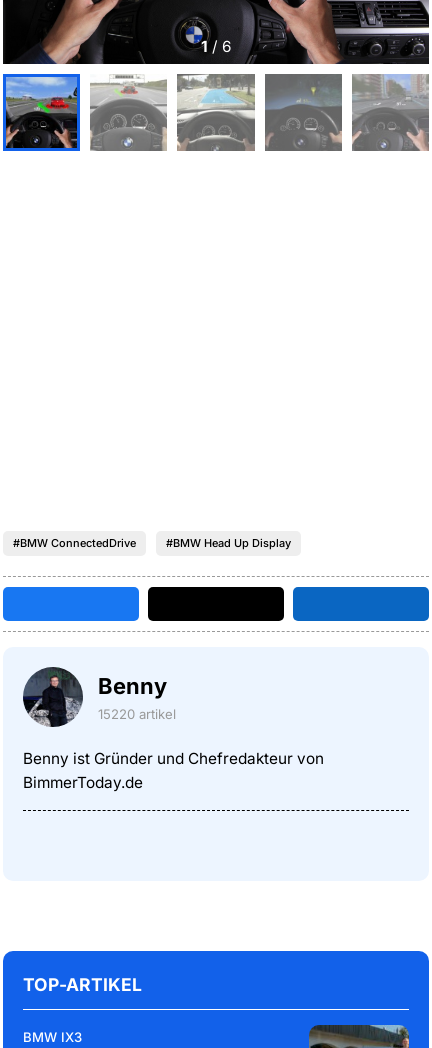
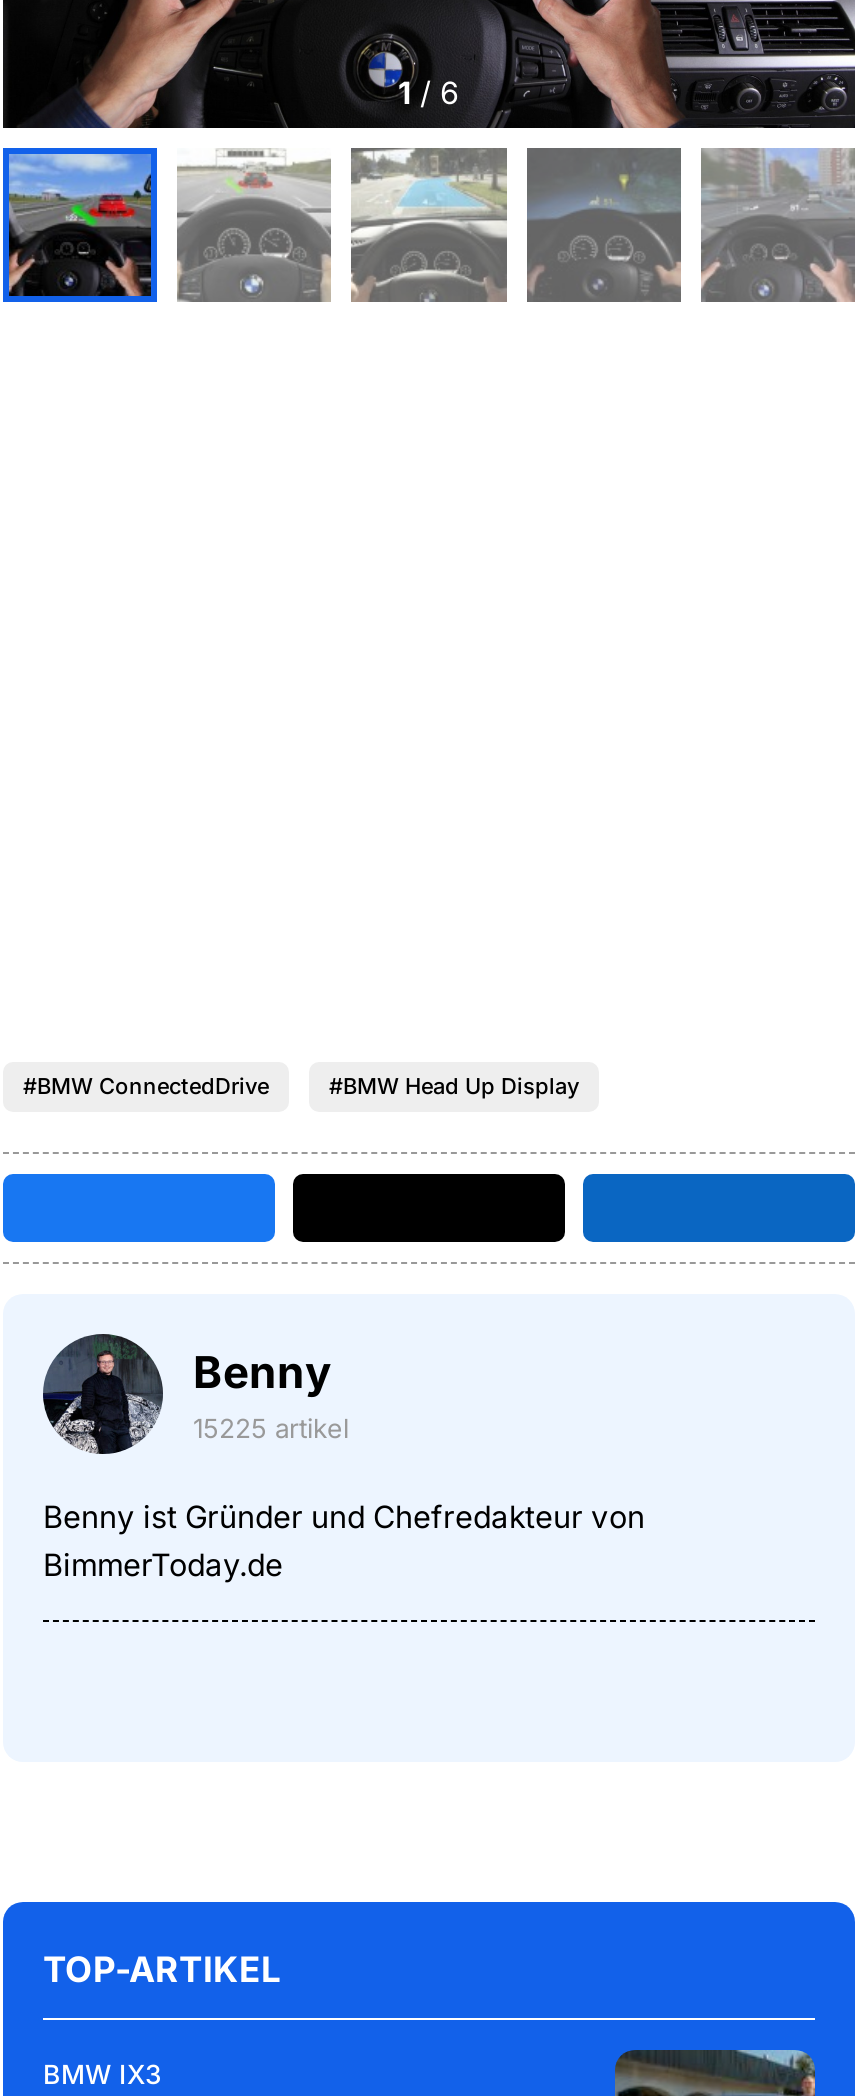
[98,706,176,722] 15220 artikel -> [193,1412,349,1444] 15225 artikel

